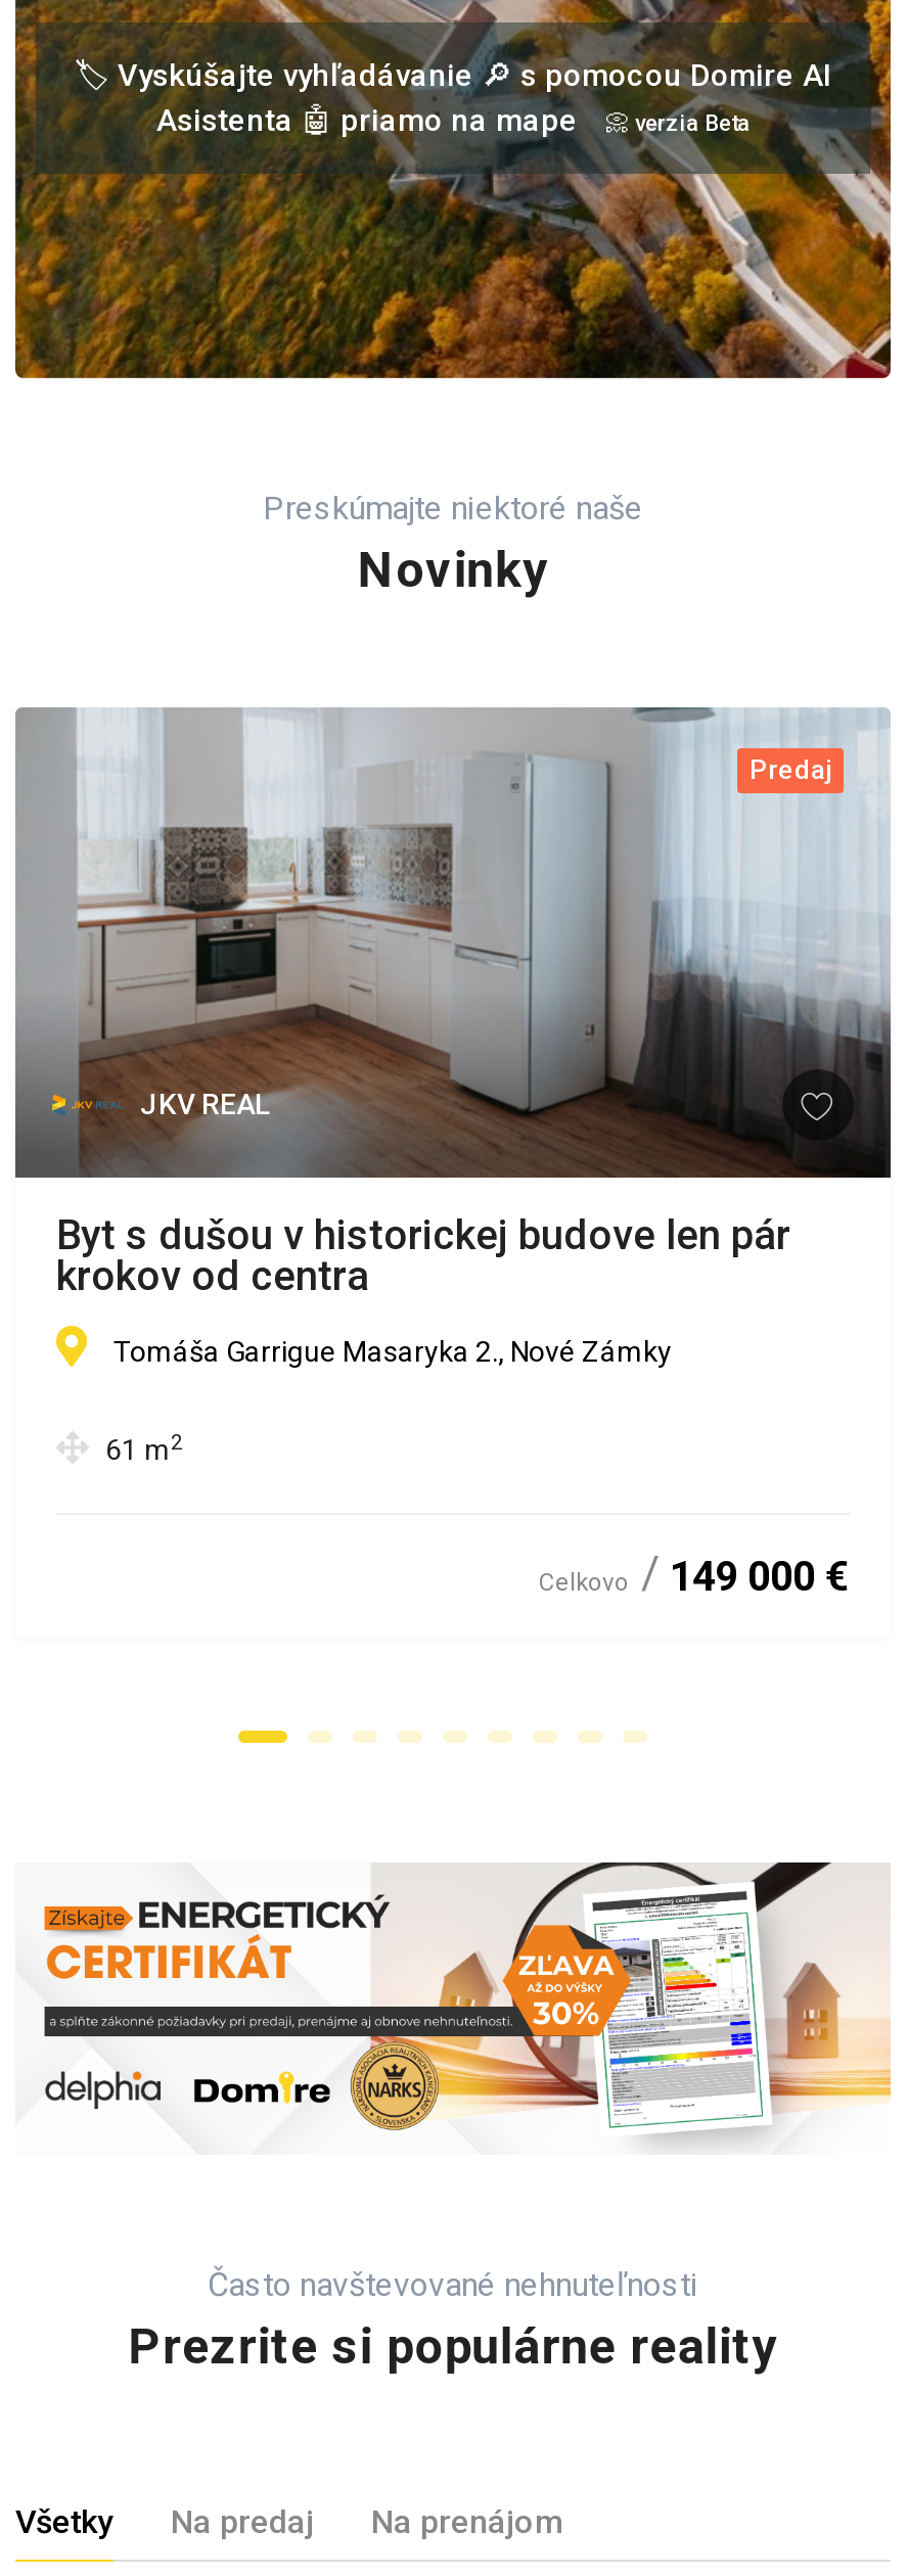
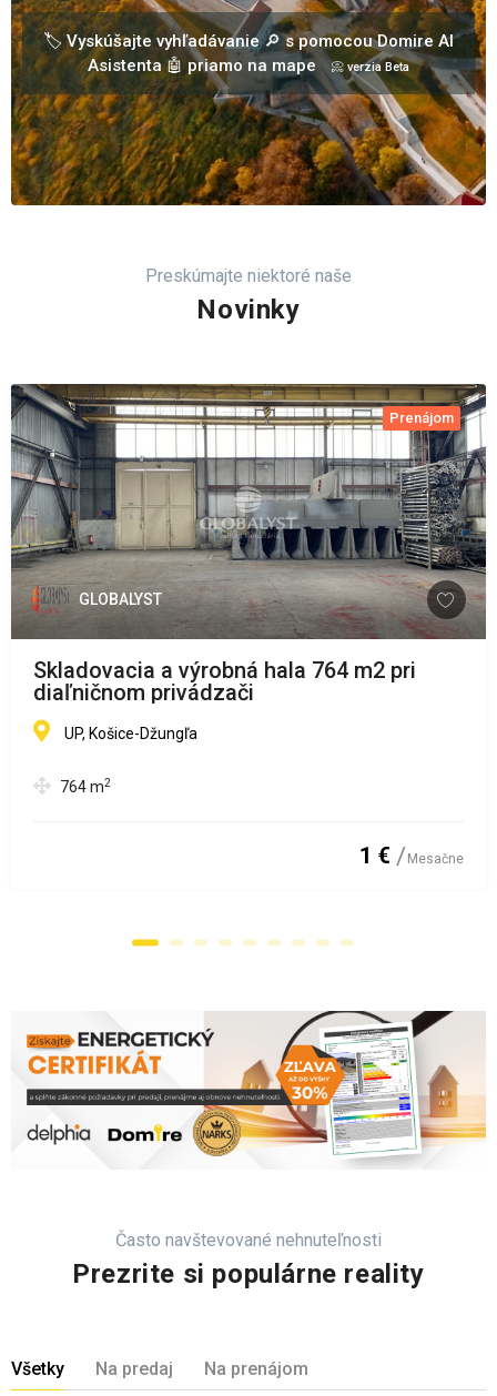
[15,707,891,1176] [image] | Predaj -> [11,383,487,639] [image] | Prenájom
[140,1088,269,1120] JKV REAL -> [79,590,162,608] GLOBALYST
[56,1210,790,1300] Byt s dušou v historickej budove len pár | krokov od centra -> [33,657,416,706] Skladovacia a výrobná hala 764 m2 pri | diaľničnom privádzači
[113,1335,672,1368] Tomáša Garrigue Masaryka 2., Nové Zámky -> [64,725,197,742] UP, Košice-Džungľa
[105,1429,183,1466] 61 m2 -> [60,775,111,796] 764 m2
[539,1552,850,1601] Celkovo | 149 000 € -> [359,842,464,869] 1 € | Mesačne

